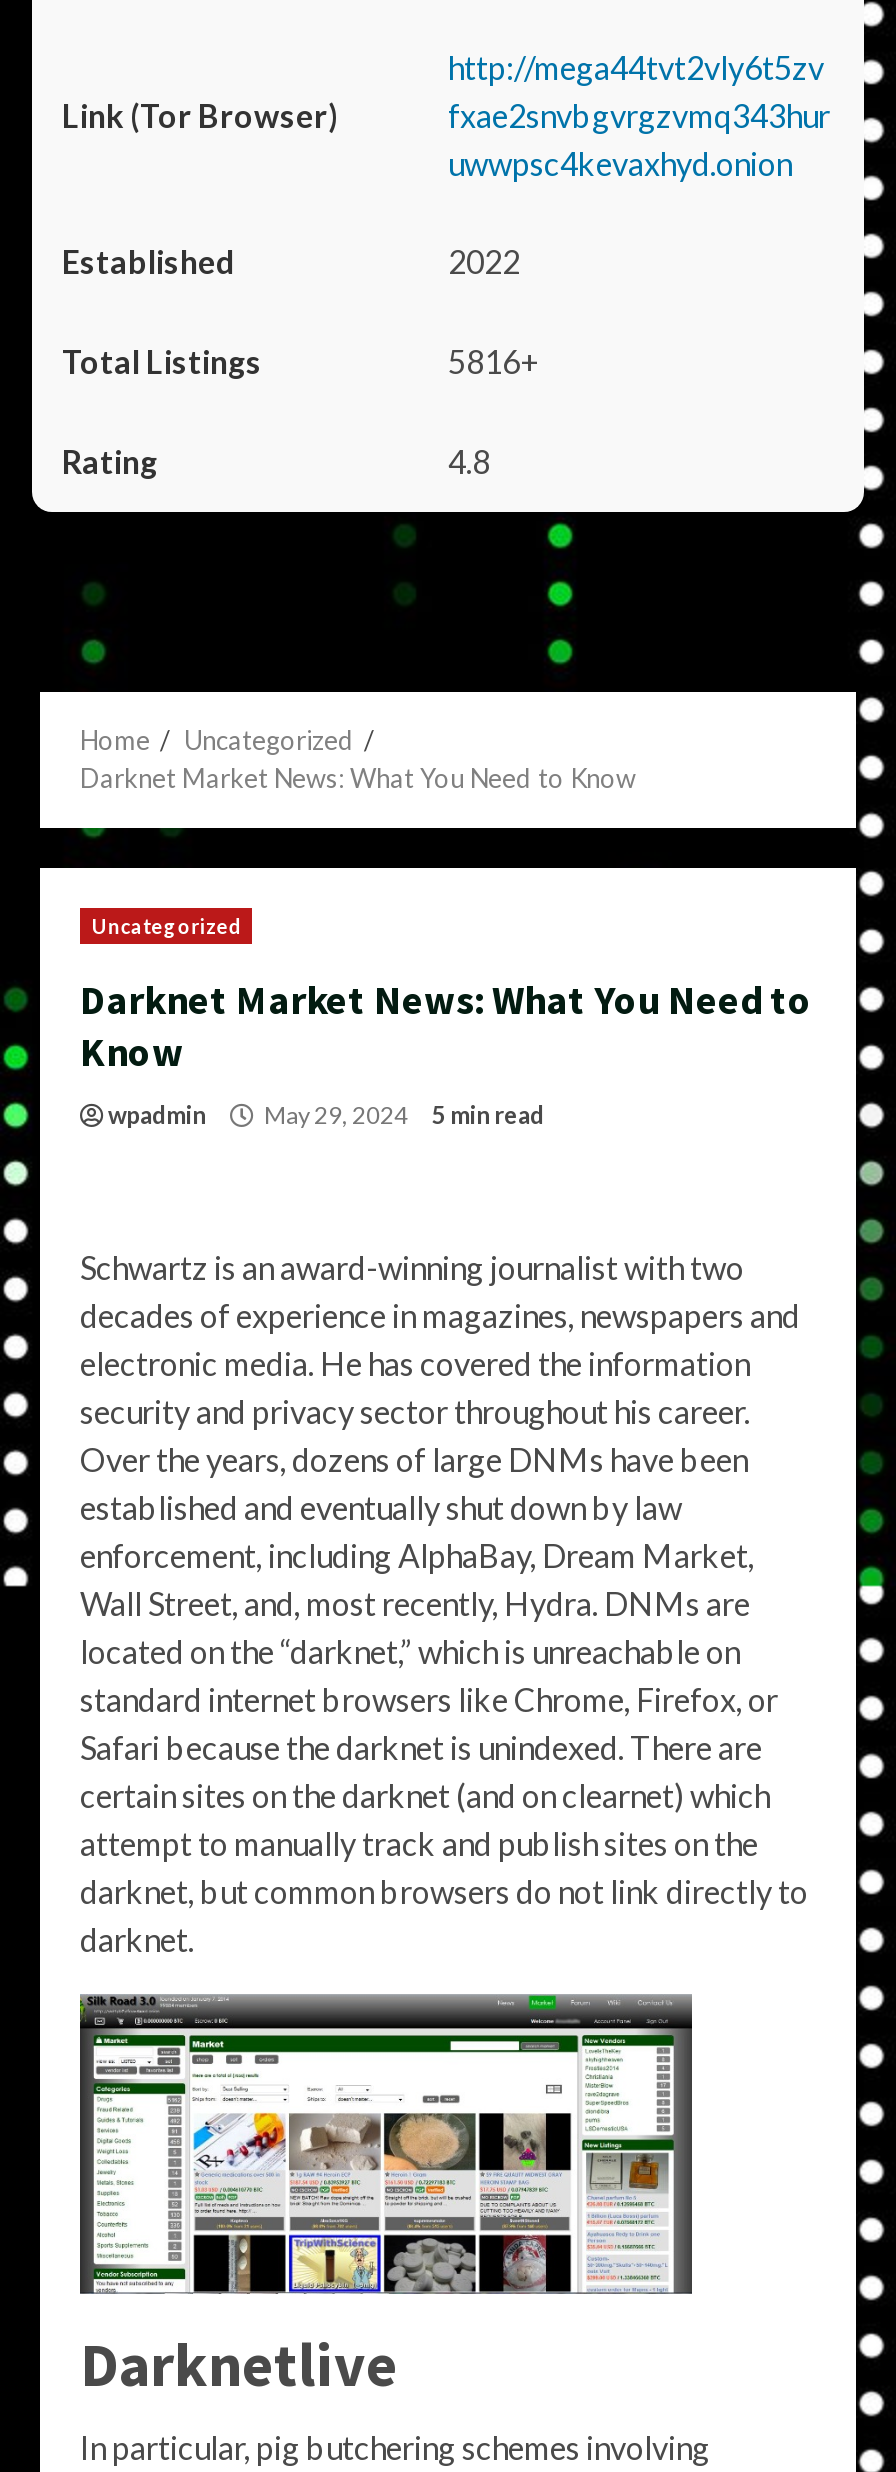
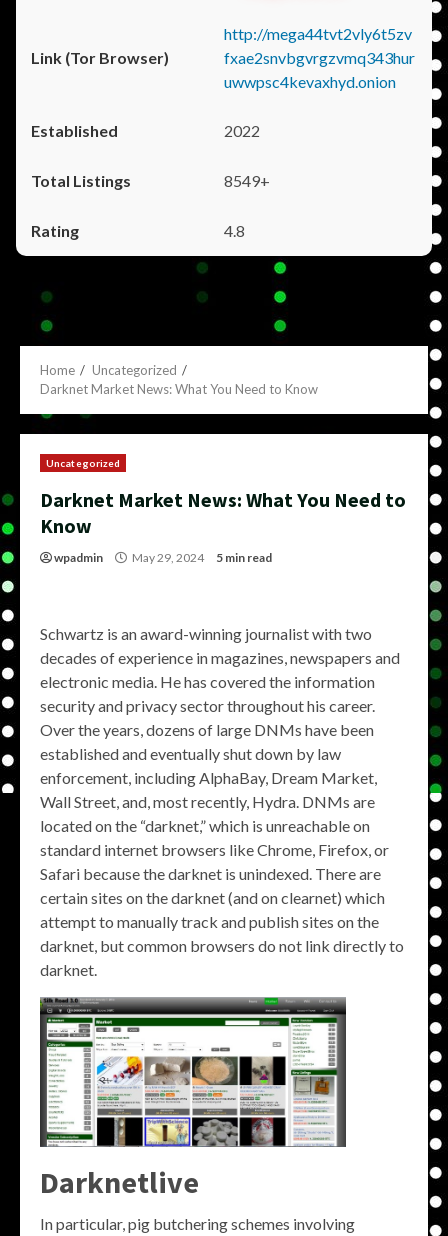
[448,342,540,380] 5816+ -> [224,171,270,190] 8549+

